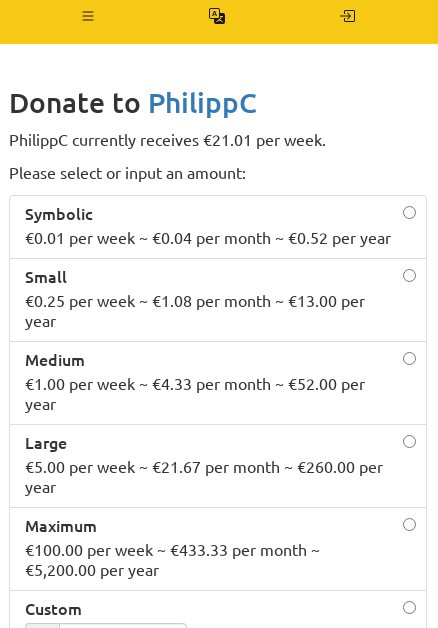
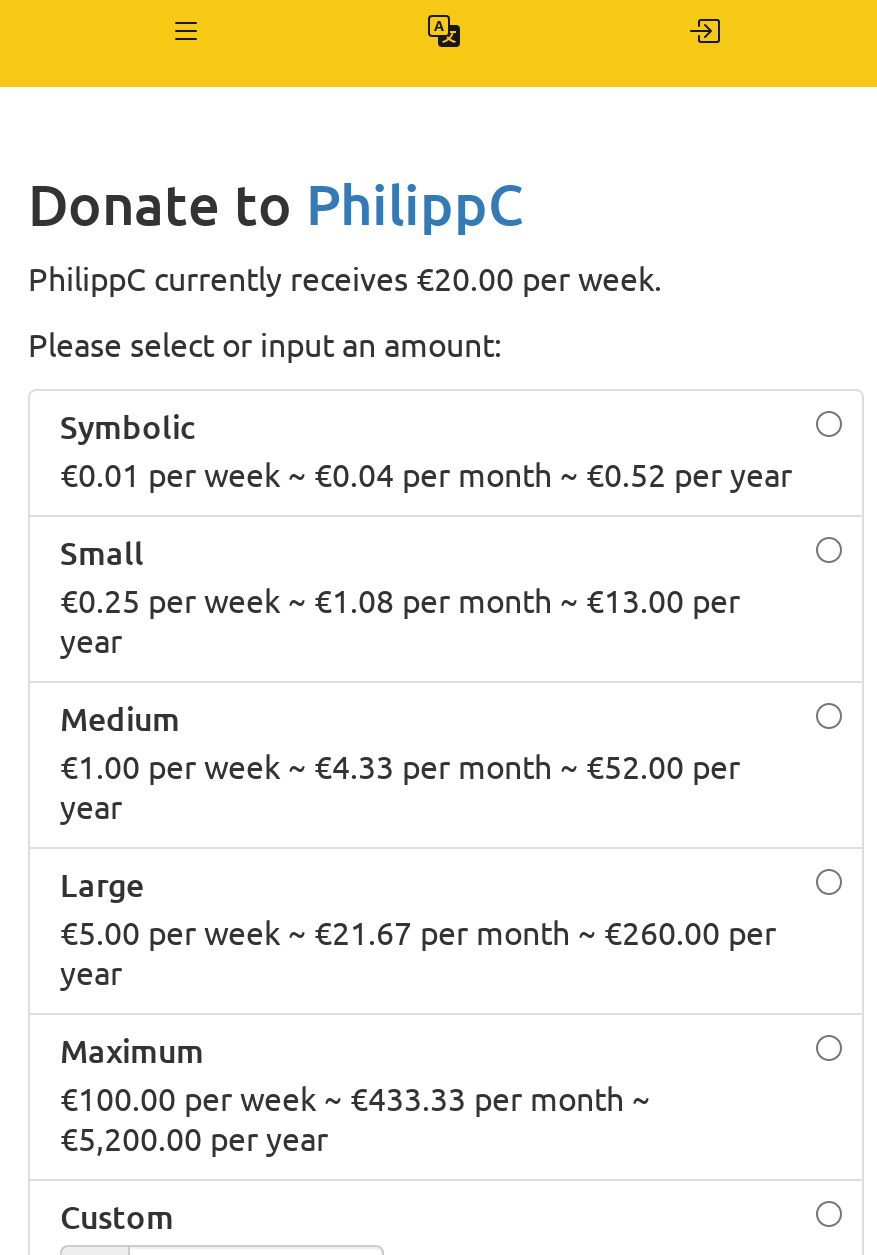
[9,131,326,149] PhilippC currently receives €21.01 per week. -> [28,261,662,297] PhilippC currently receives €20.00 per week.

